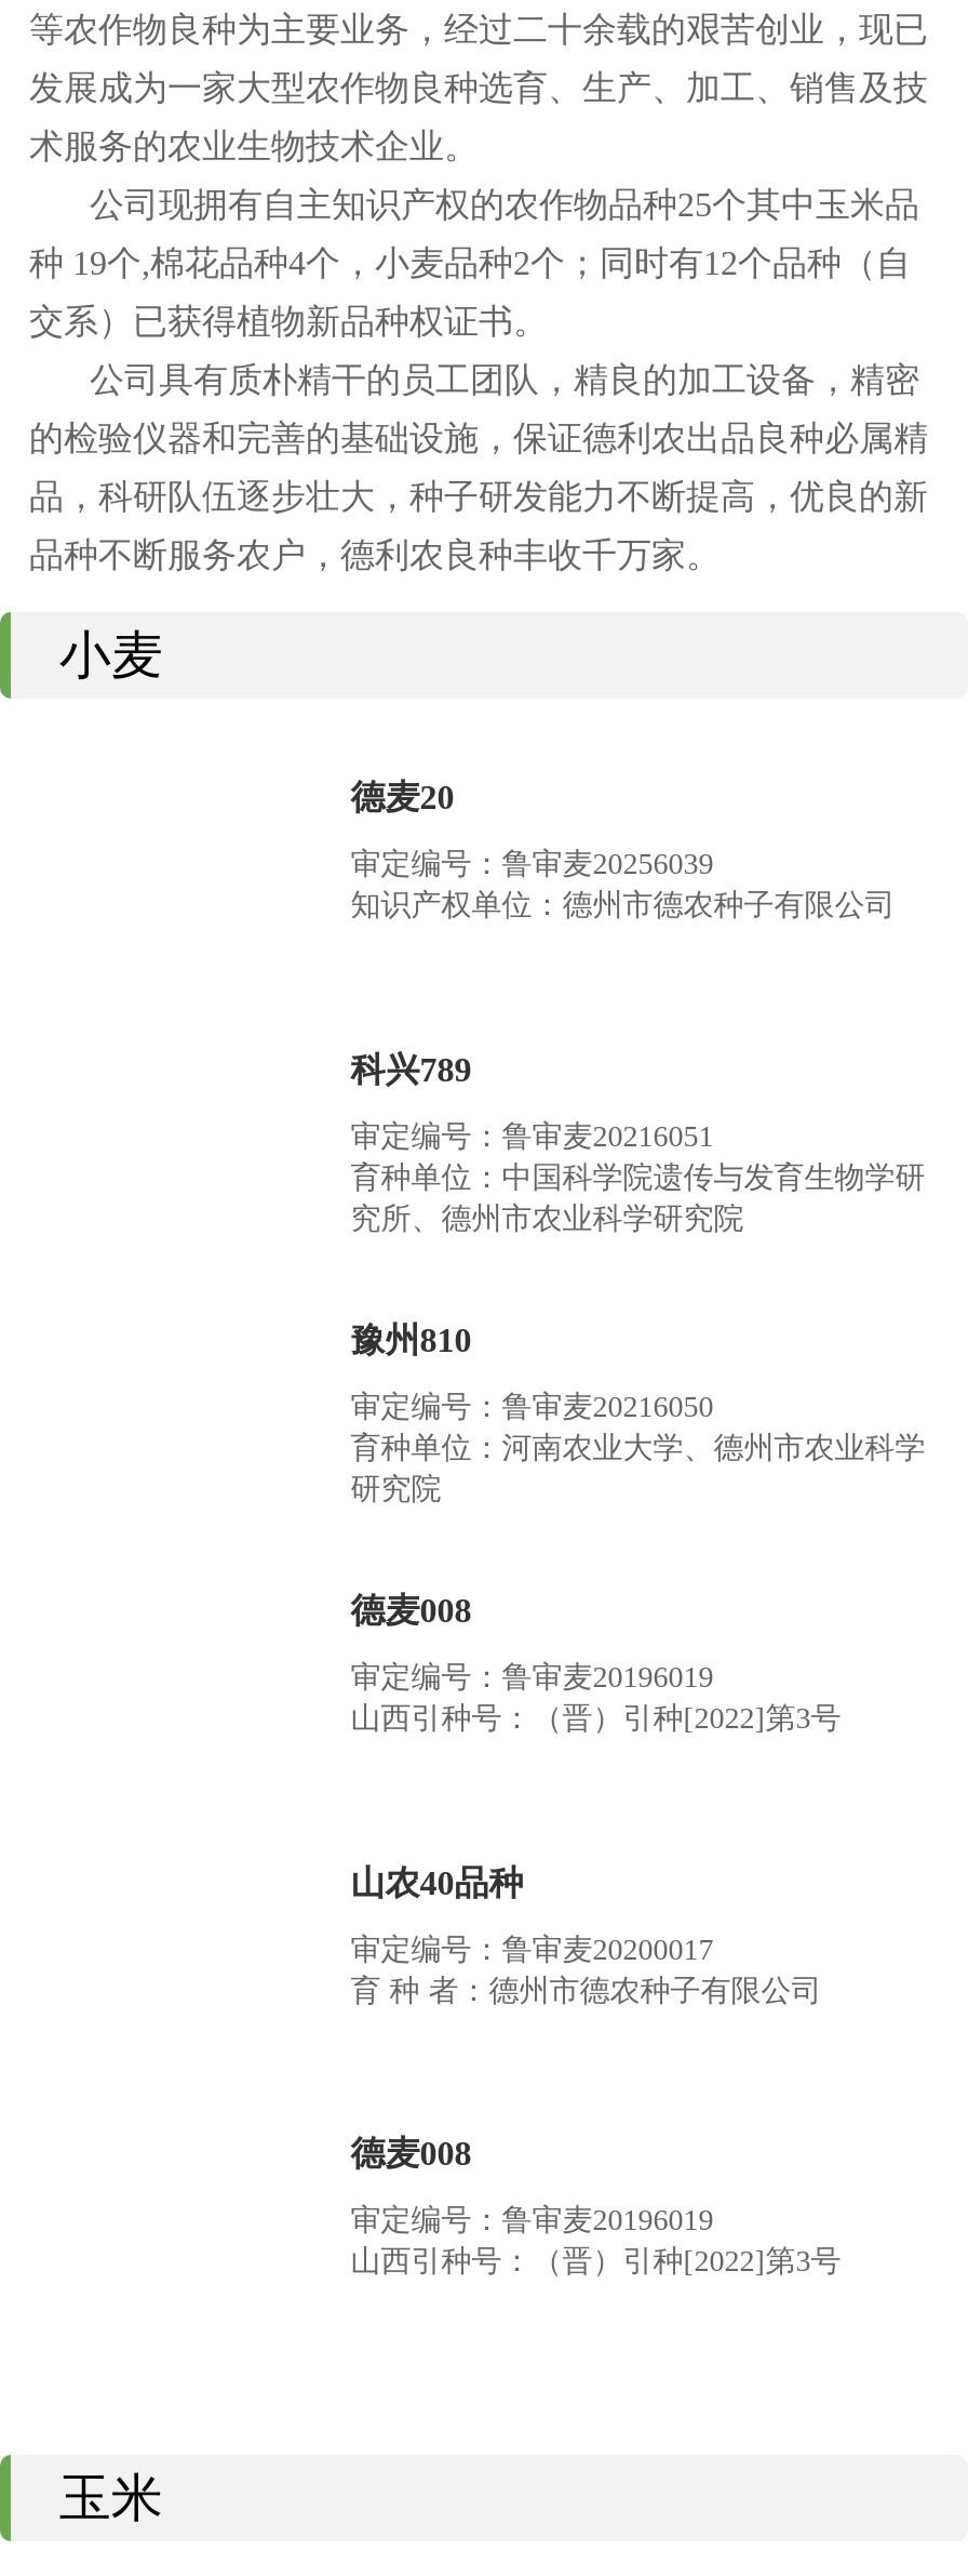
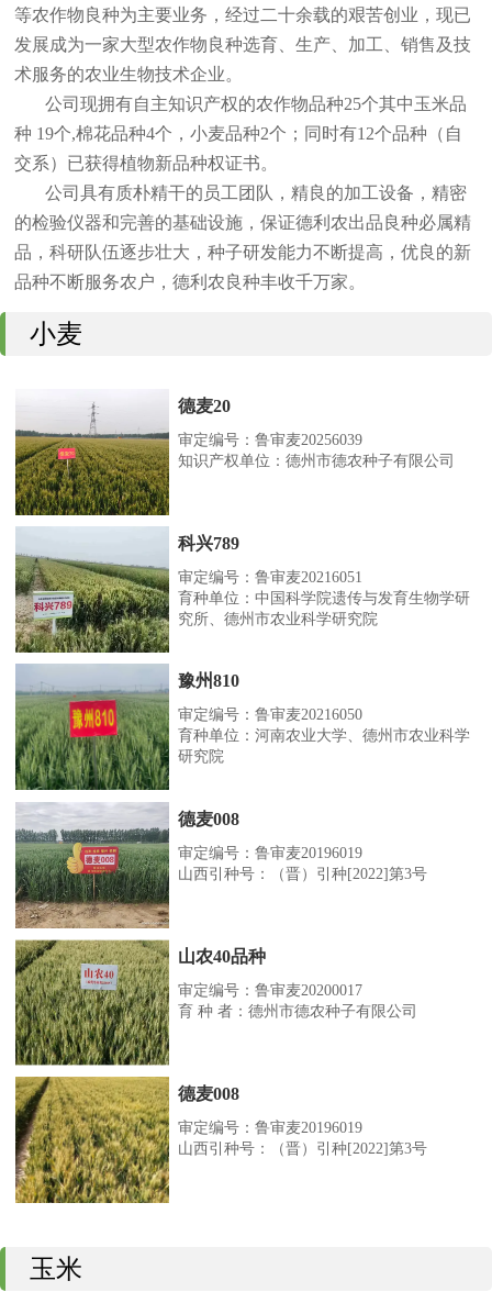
none -> [14,401,170,516] [image]
none -> [14,526,170,654] [image]
none -> [14,664,170,791] [image]
none -> [14,802,170,929] [image]
none -> [14,938,170,1067] [image]
none -> [14,1076,170,1204] [image]

